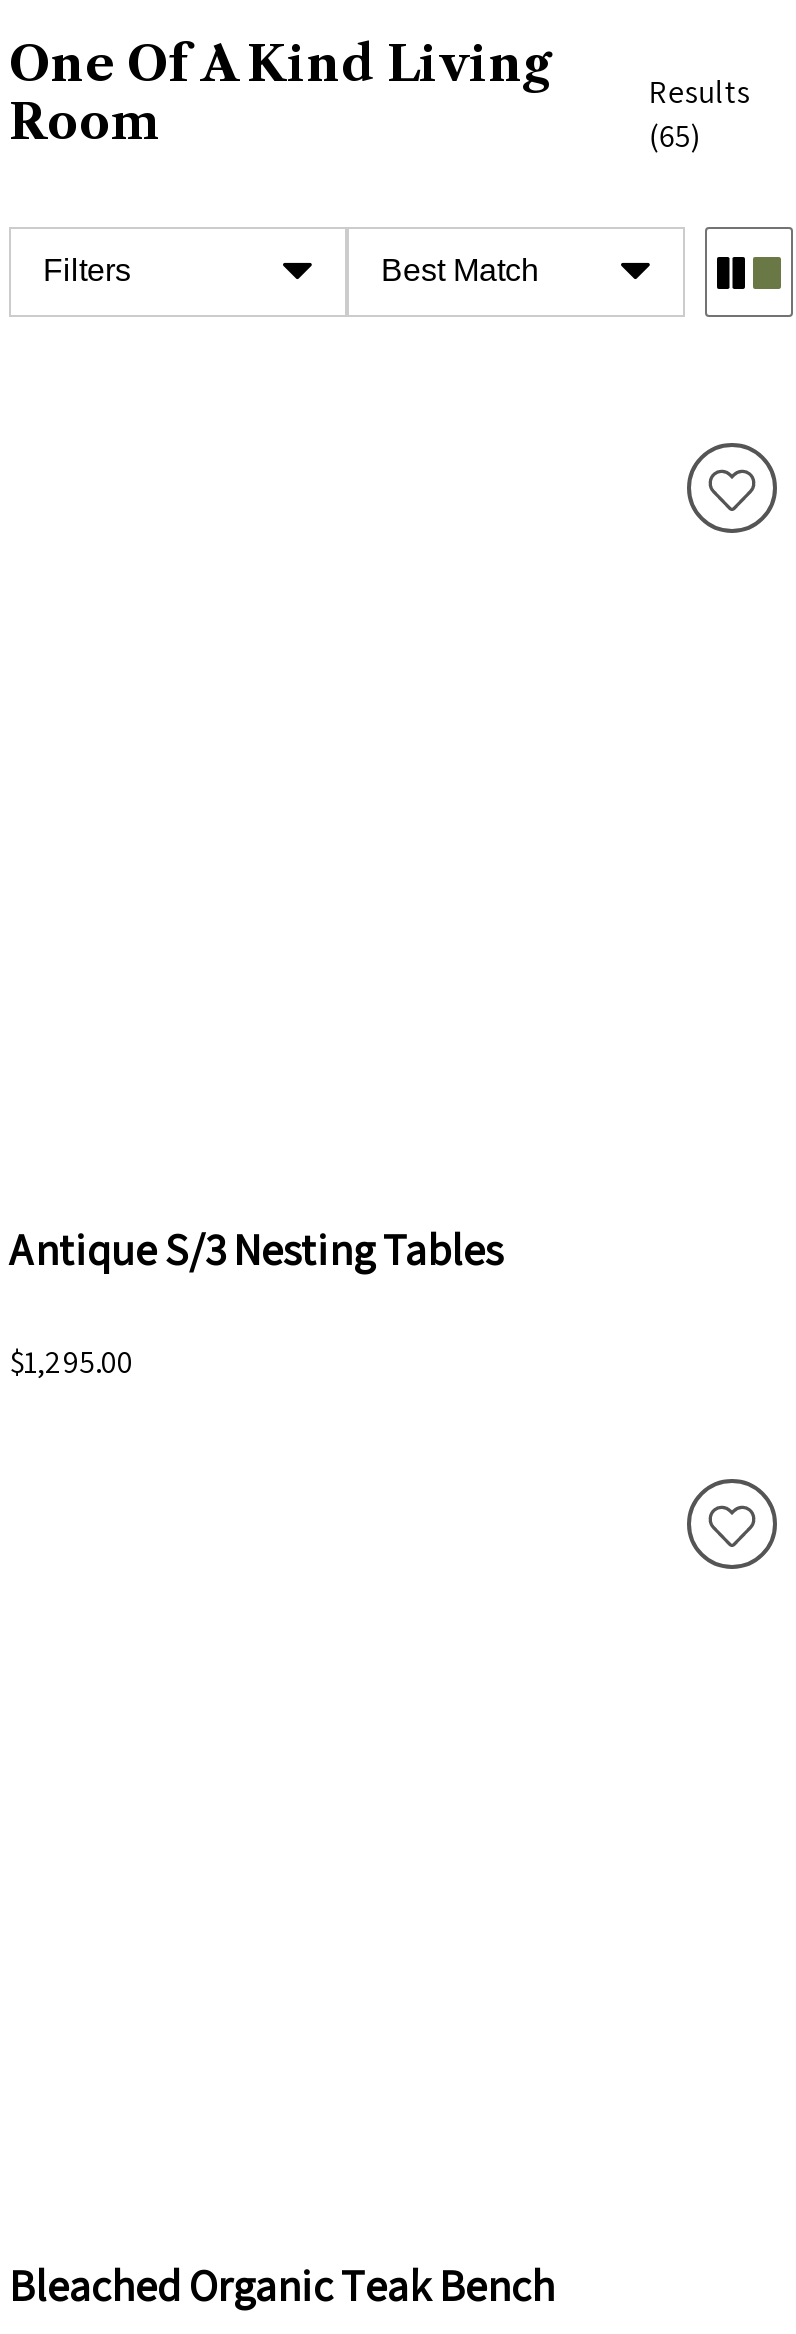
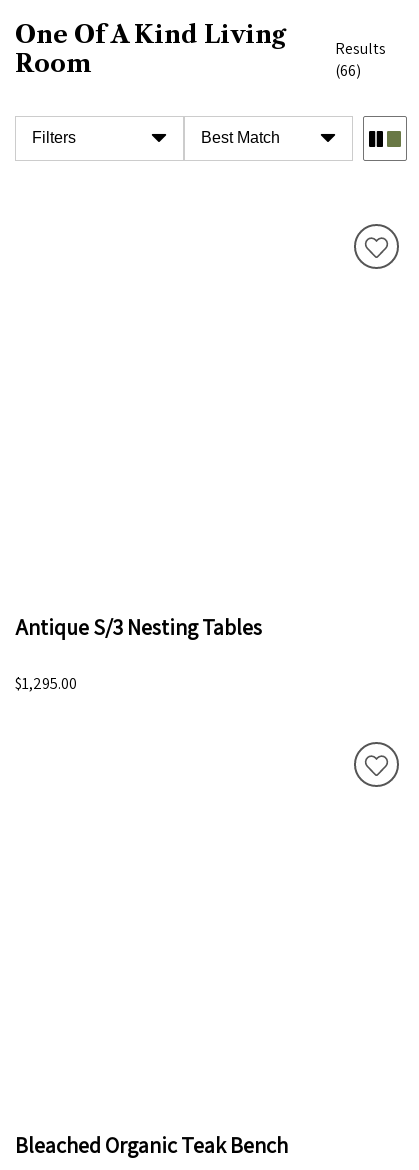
[648,115,700,157] (65) -> [335,60,361,81] (66)

